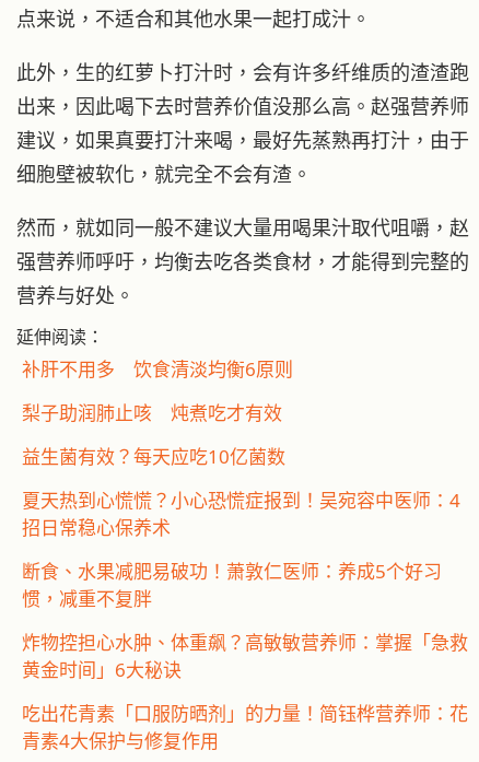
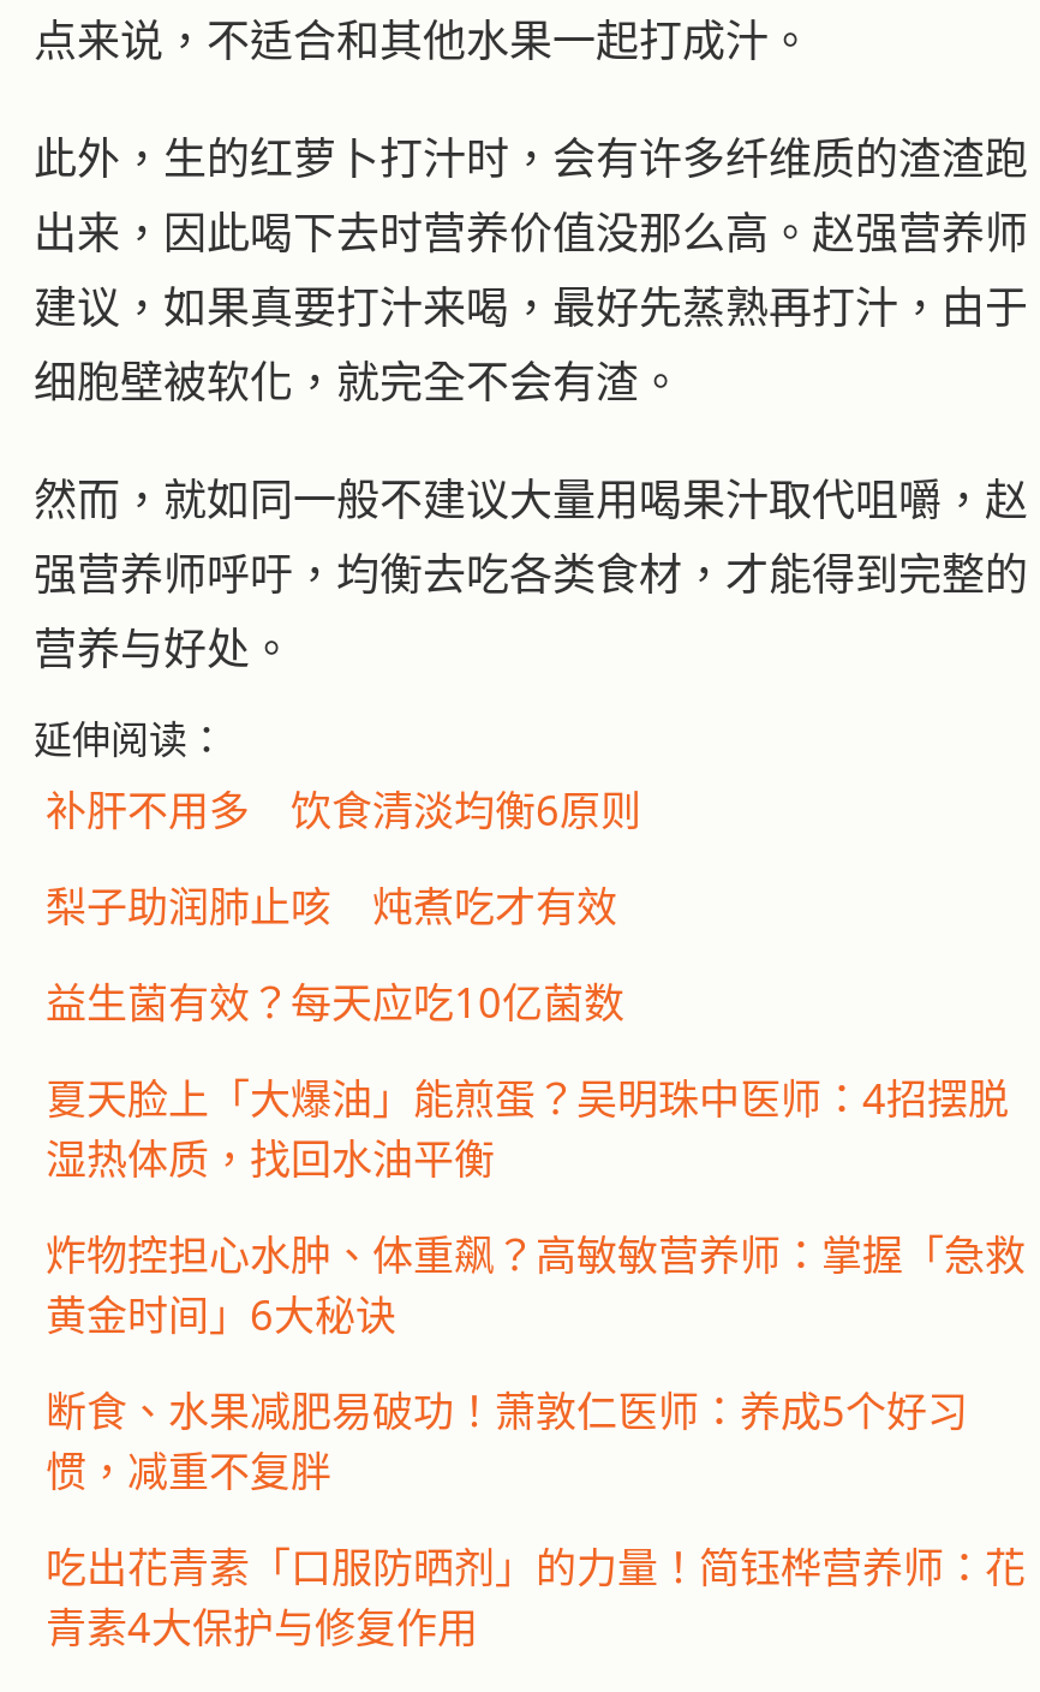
[22,487,460,540] 夏天热到心慌慌？小心恐慌症报到！吴宛容中医师：4 | 招日常稳心保养术 -> [46,1070,1009,1186] 夏天脸上「大爆油」能煎蛋？吴明珠中医师：4招摆脱 | 湿热体质，找回水油平衡
moved [22,558,442,611] -> [46,1383,968,1498]: 断食、水果减肥易破功！萧敦仁医师：养成5个好习 | 惯，减重不复胖
moved [22,629,468,682] -> [46,1226,1026,1342]: 炸物控担心水肿、体重飙？高敏敏营养师：掌握「急救 | 黄金时间」6大秘诀

